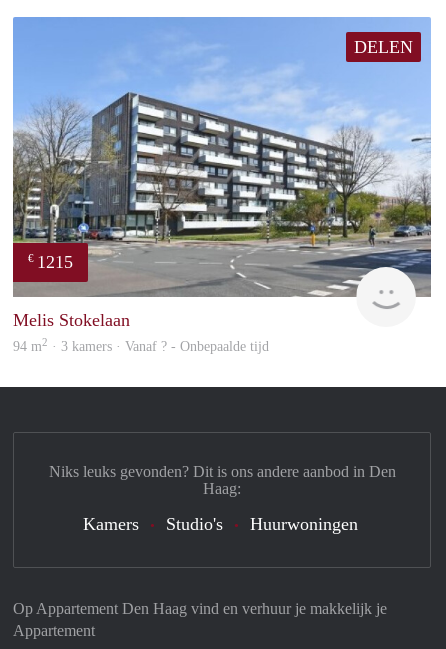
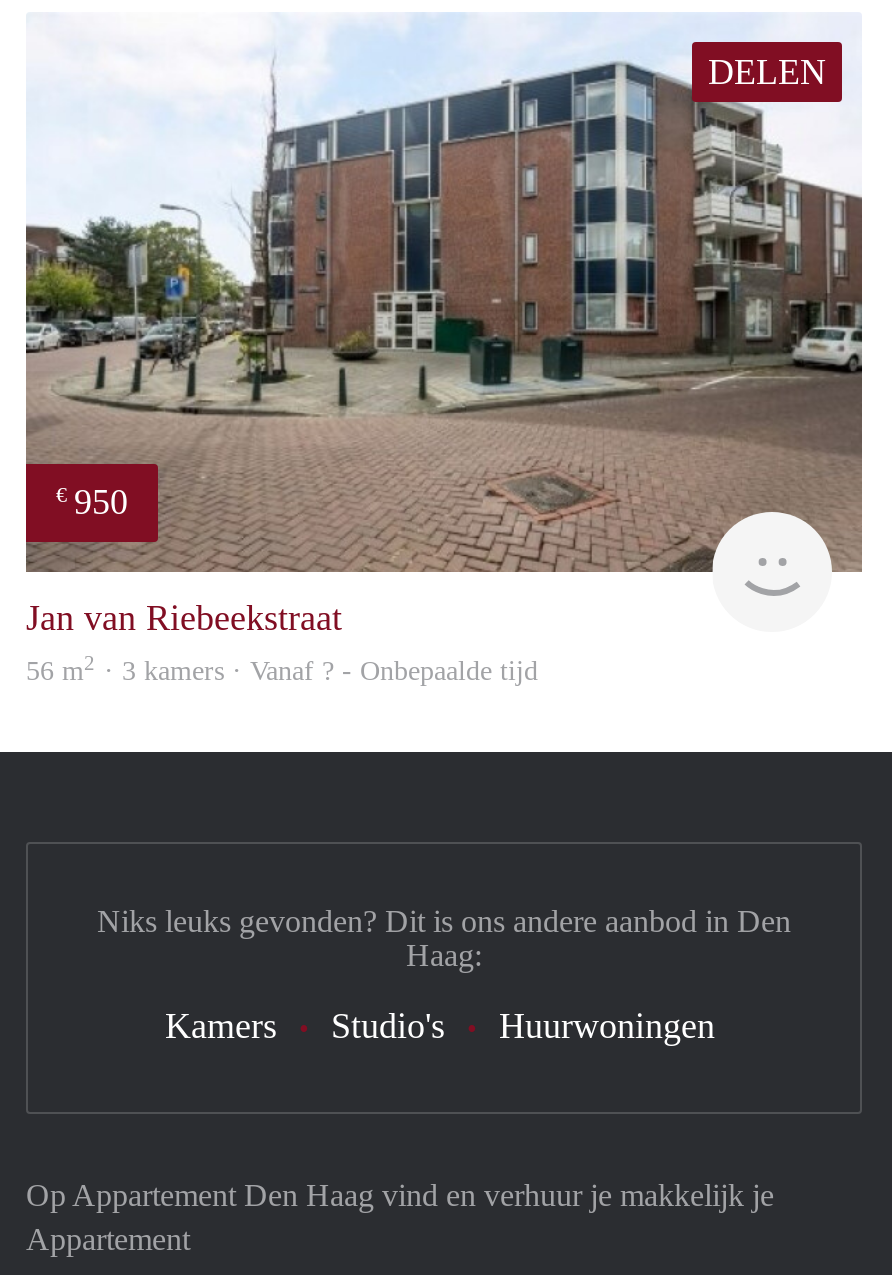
[12,16,432,297] [image] | €1215 -> [24,12,864,572] [image] | €950
[13,310,269,354] Melis Stokelaan | 94 m2 · 3 kamers · Vanaf ? - Onbepaalde tijd -> [26,598,538,686] Jan van Riebeekstraat | 56 m2 · 3 kamers · Vanaf ? - Onbepaalde tijd

